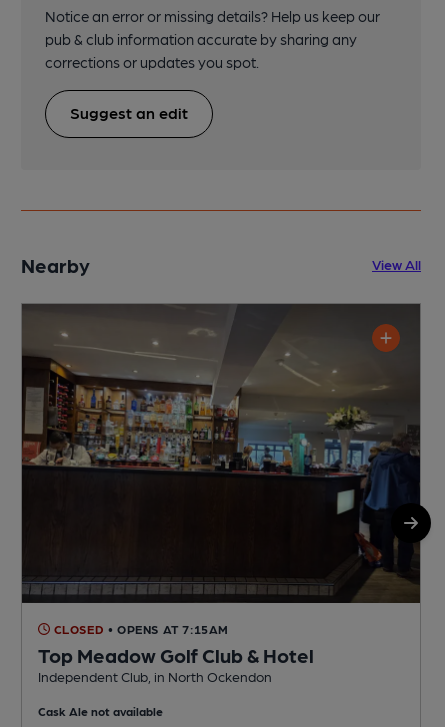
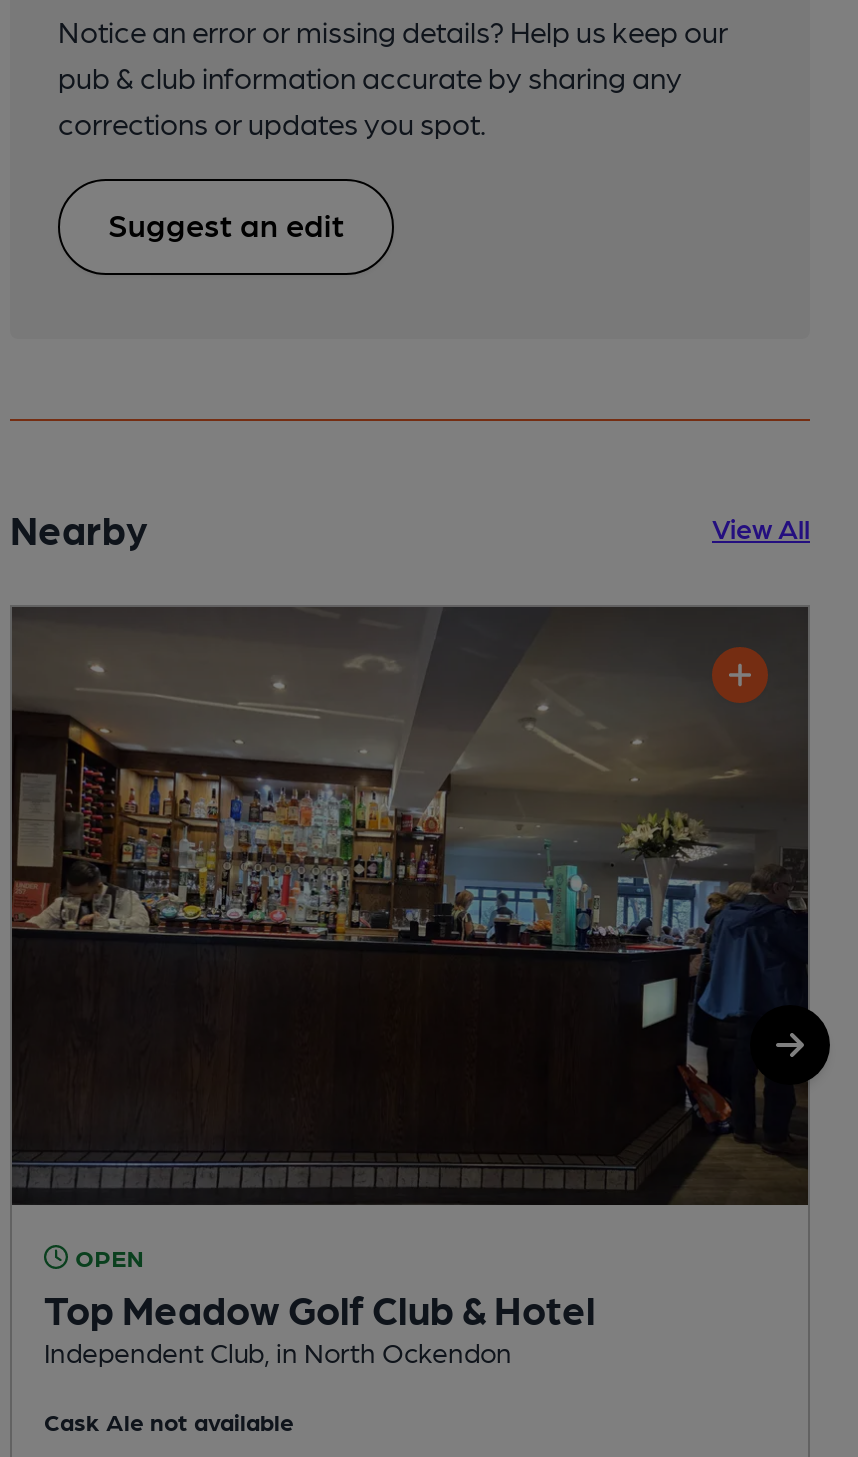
[50,622,229,636] CLOSED • OPENS AT 7:15AM -> [68,1243,144,1271] OPEN

